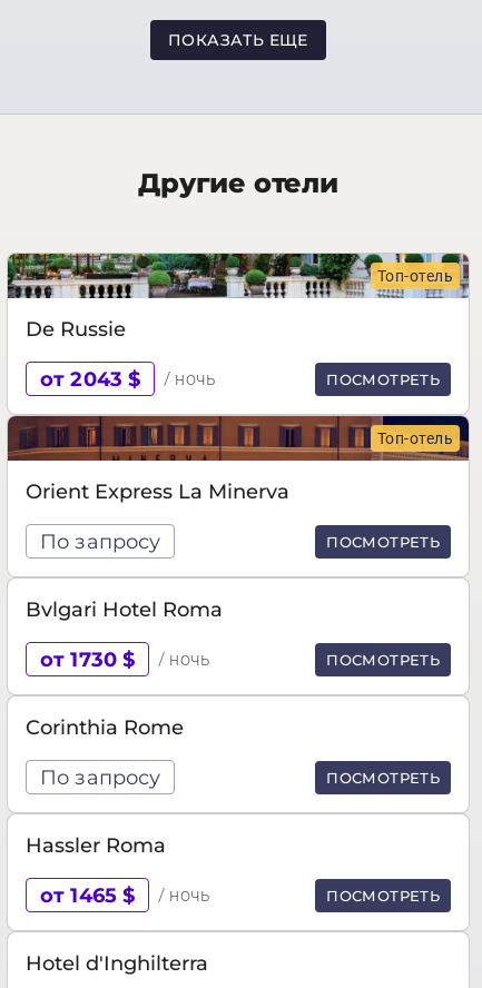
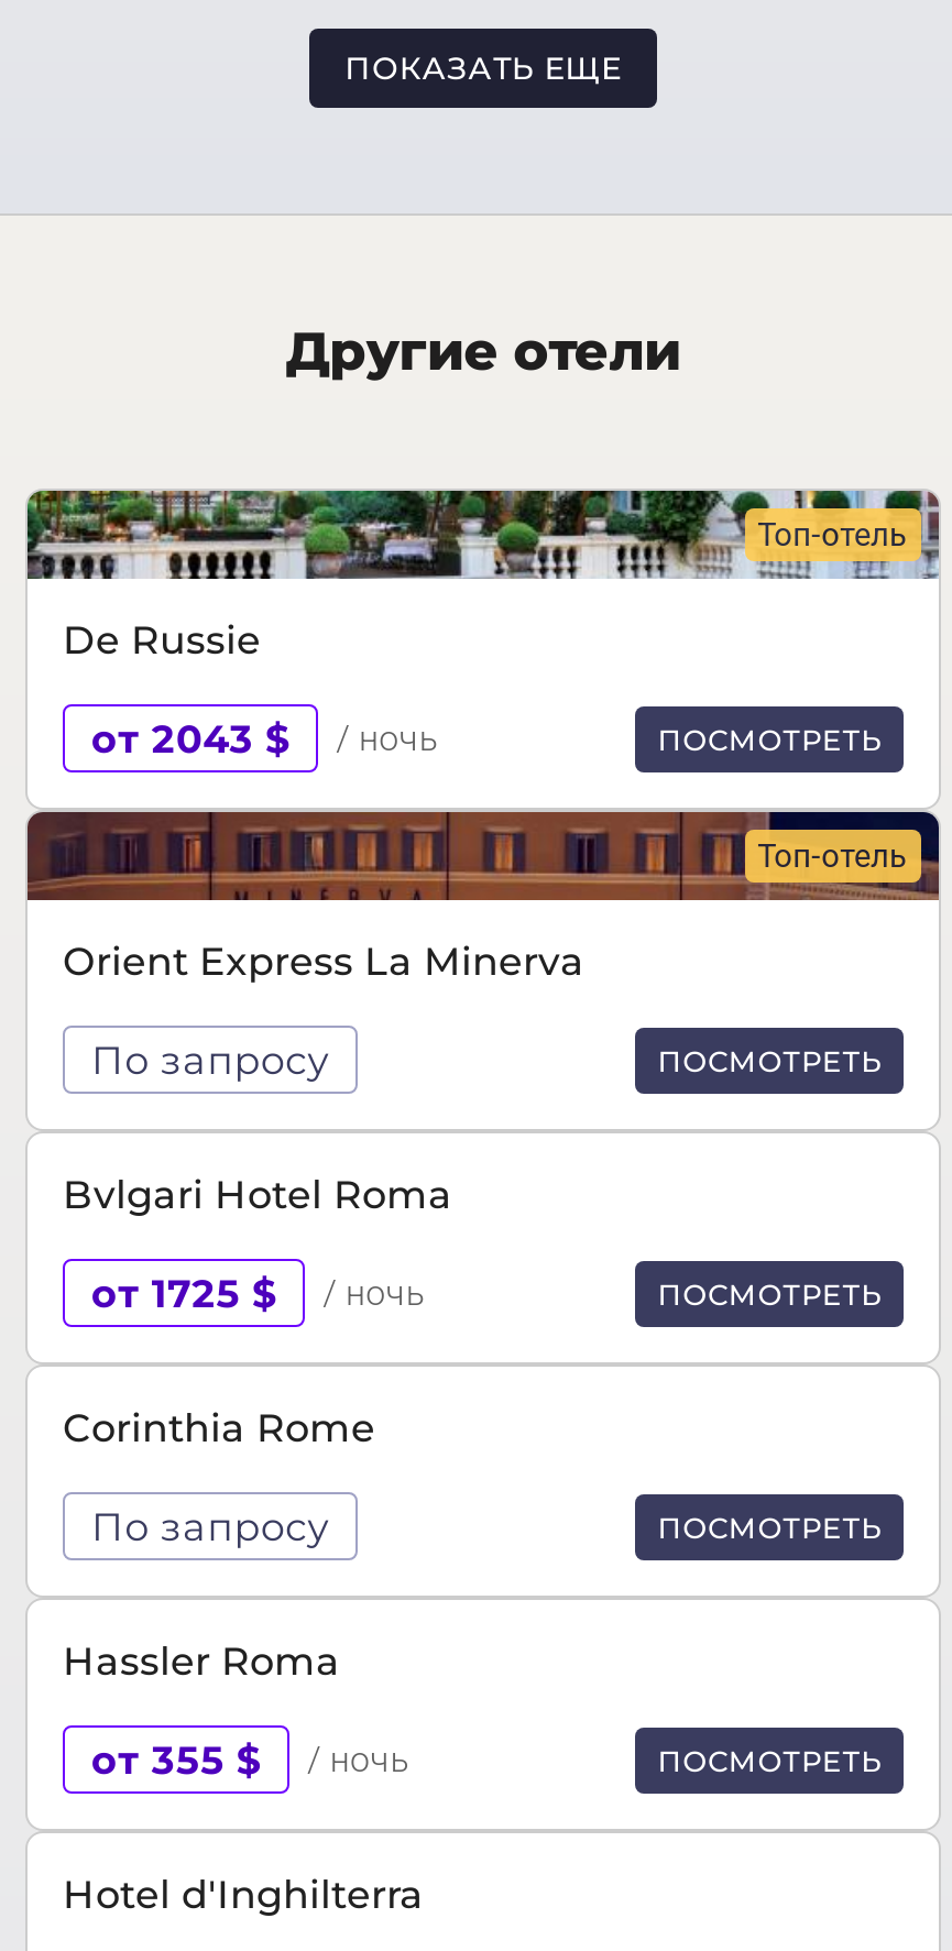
[40,648,210,671] от 1730 $ / ночь -> [91,1270,426,1316] от 1725 $ / ночь
[40,883,210,907] от 1465 $ / ночь -> [91,1736,411,1783] от 355 $ / ночь

